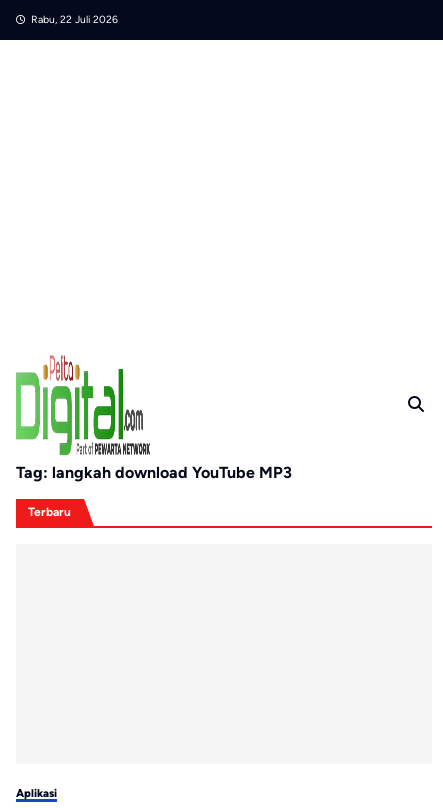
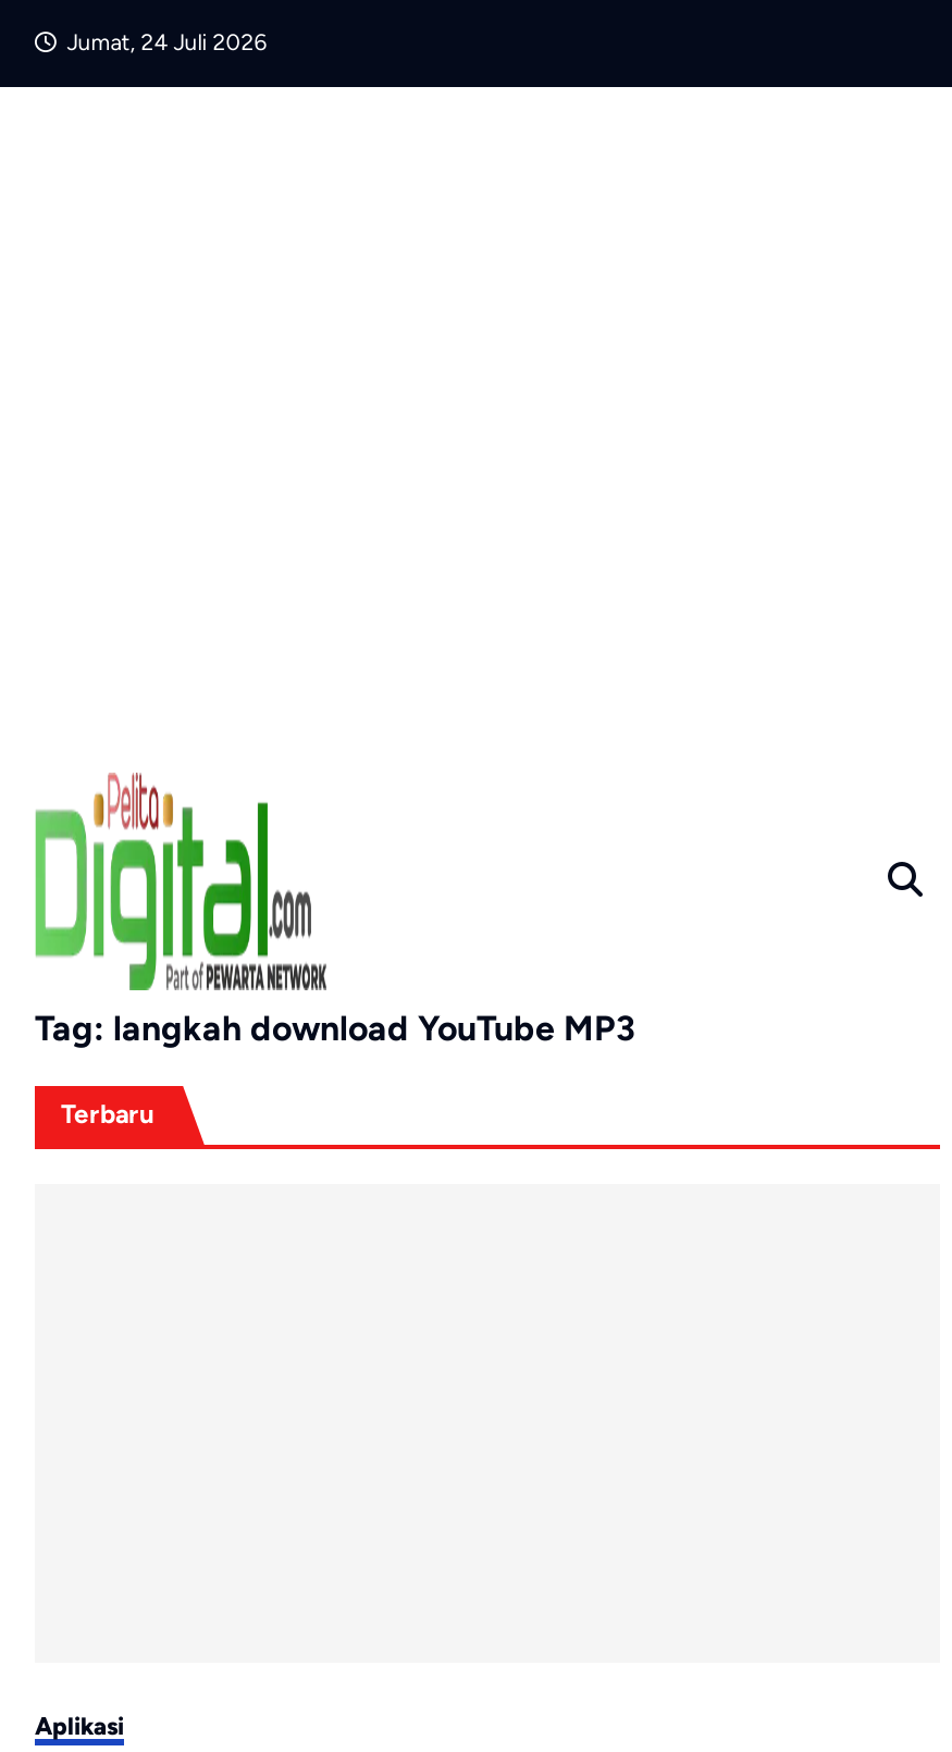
[31,13,118,26] Rabu, 22 Juli 2026 -> [67,28,267,57] Jumat, 24 Juli 2026

